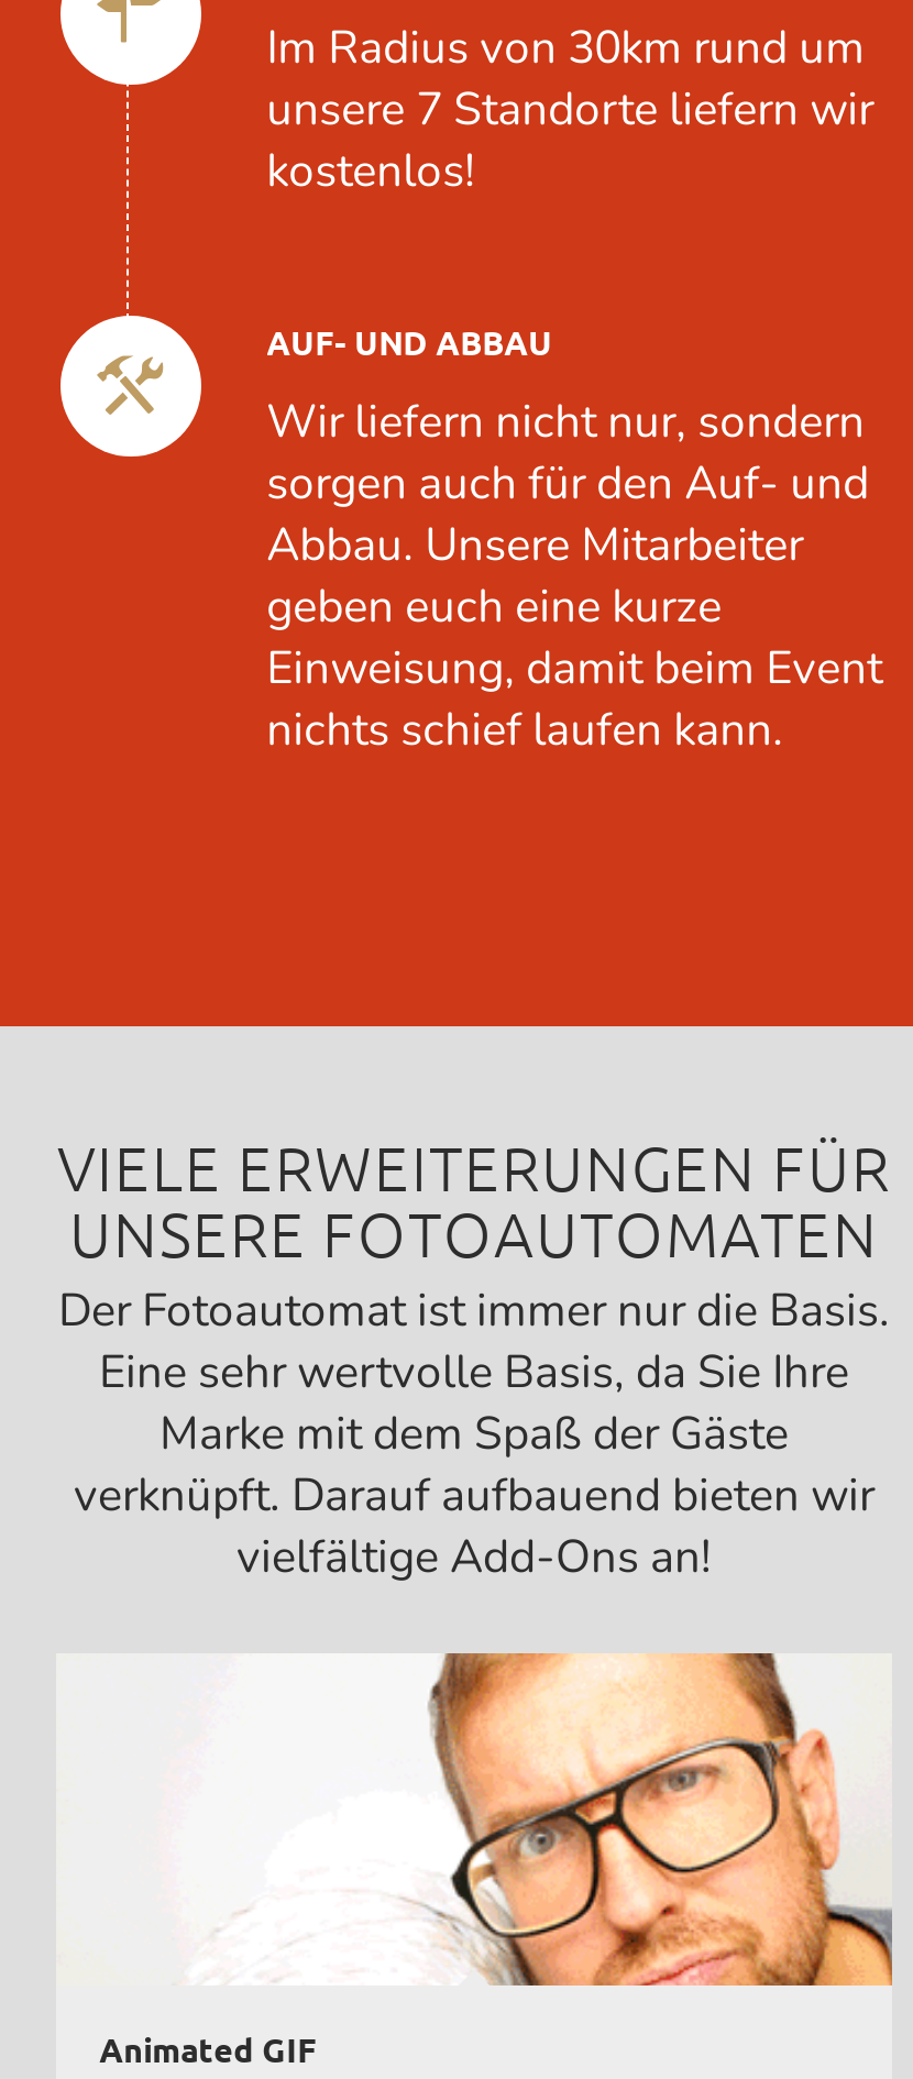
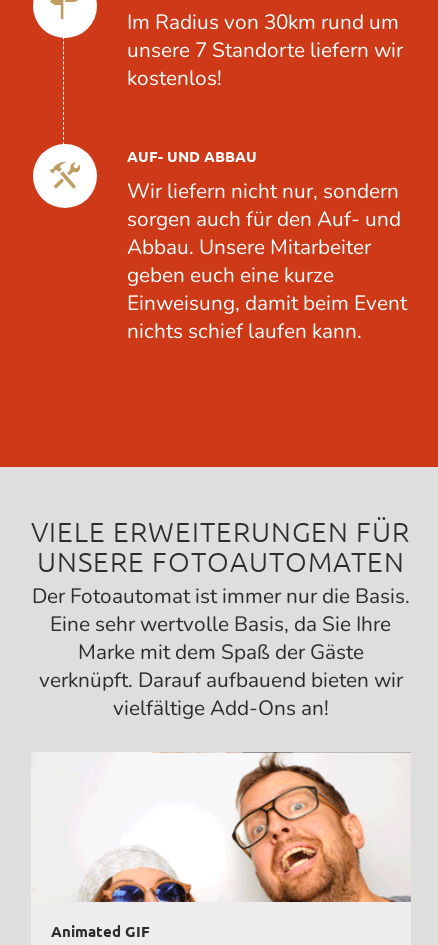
[166,1652,894,1989] [image] -> [80,751,411,903] [image]

